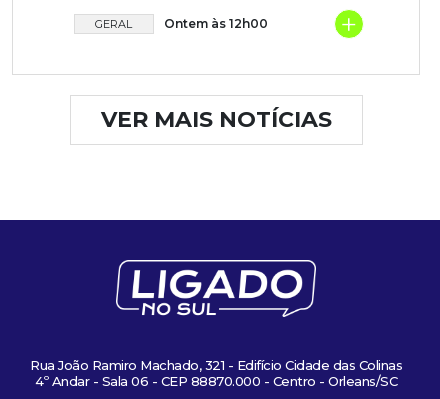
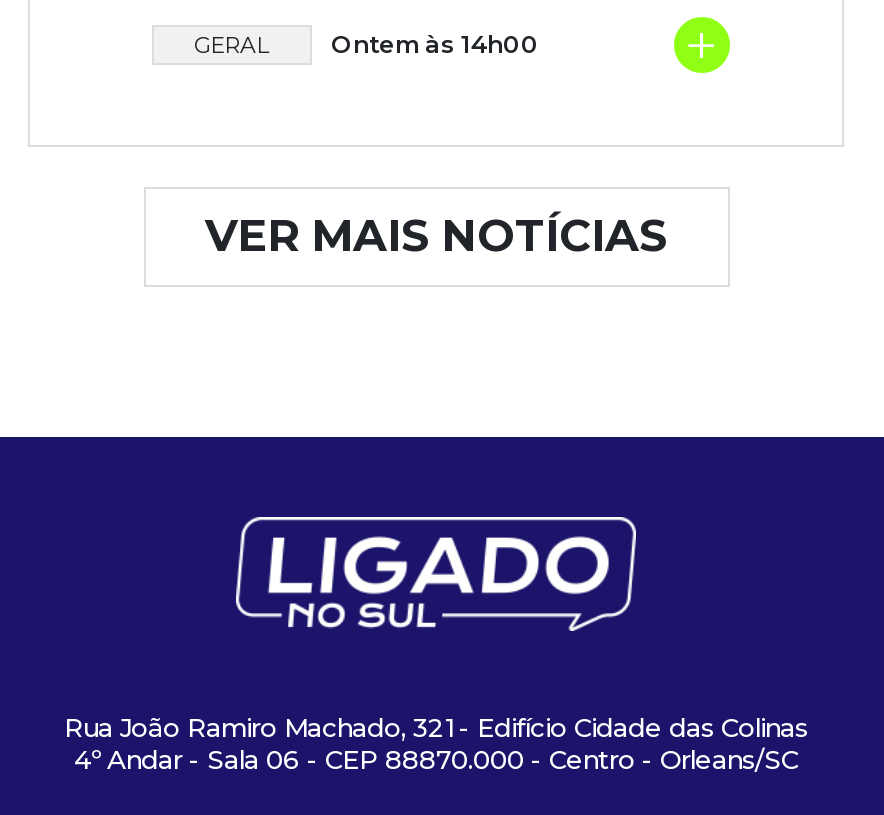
[163,16,267,31] Ontem às 12h00 -> [331,29,539,59] Ontem às 14h00

